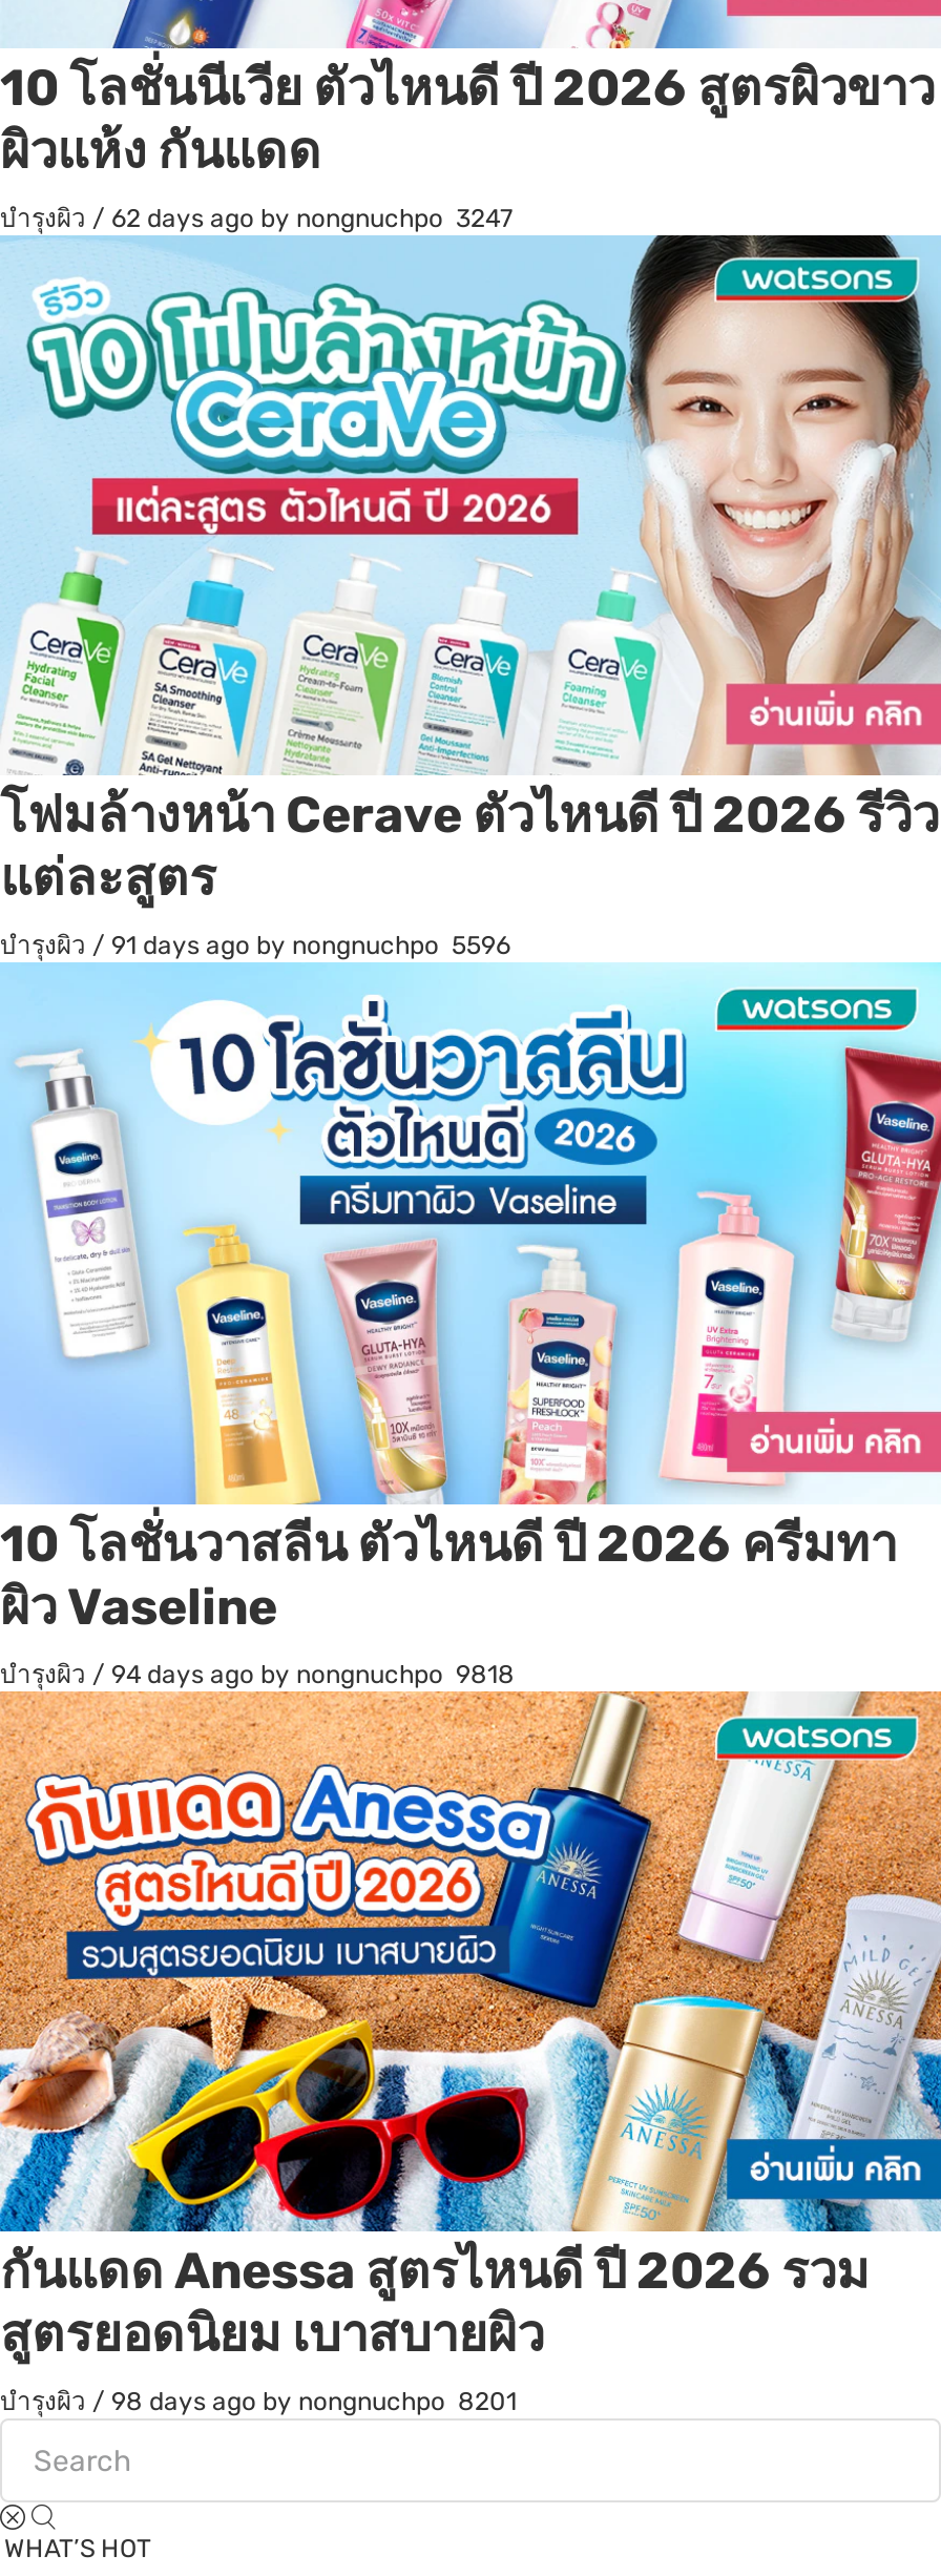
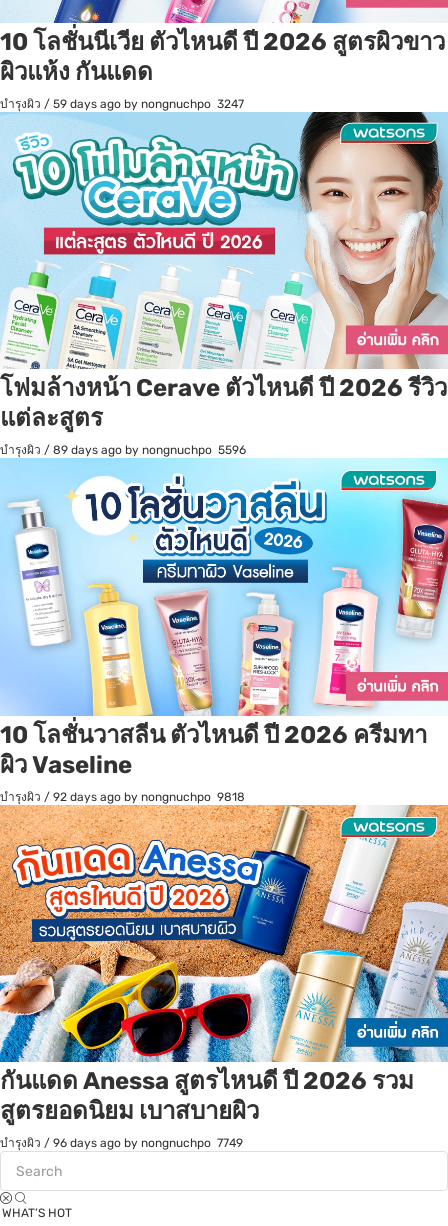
[0,203,513,233] บำรุงผิว / 62 days ago by nongnuchpo 3247 -> [0,97,244,111] บำรุงผิว / 59 days ago by nongnuchpo 3247
[0,931,510,961] บำรุงผิว / 91 days ago by nongnuchpo 5596 -> [0,443,246,457] บำรุงผิว / 89 days ago by nongnuchpo 5596
[0,1659,515,1689] บำรุงผิว / 94 days ago by nongnuchpo 9818 -> [0,790,245,804] บำรุงผิว / 92 days ago by nongnuchpo 9818
[0,2388,517,2417] บำรุงผิว / 98 days ago by nongnuchpo 8201 -> [0,1136,243,1150] บำรุงผิว / 96 days ago by nongnuchpo 7749

